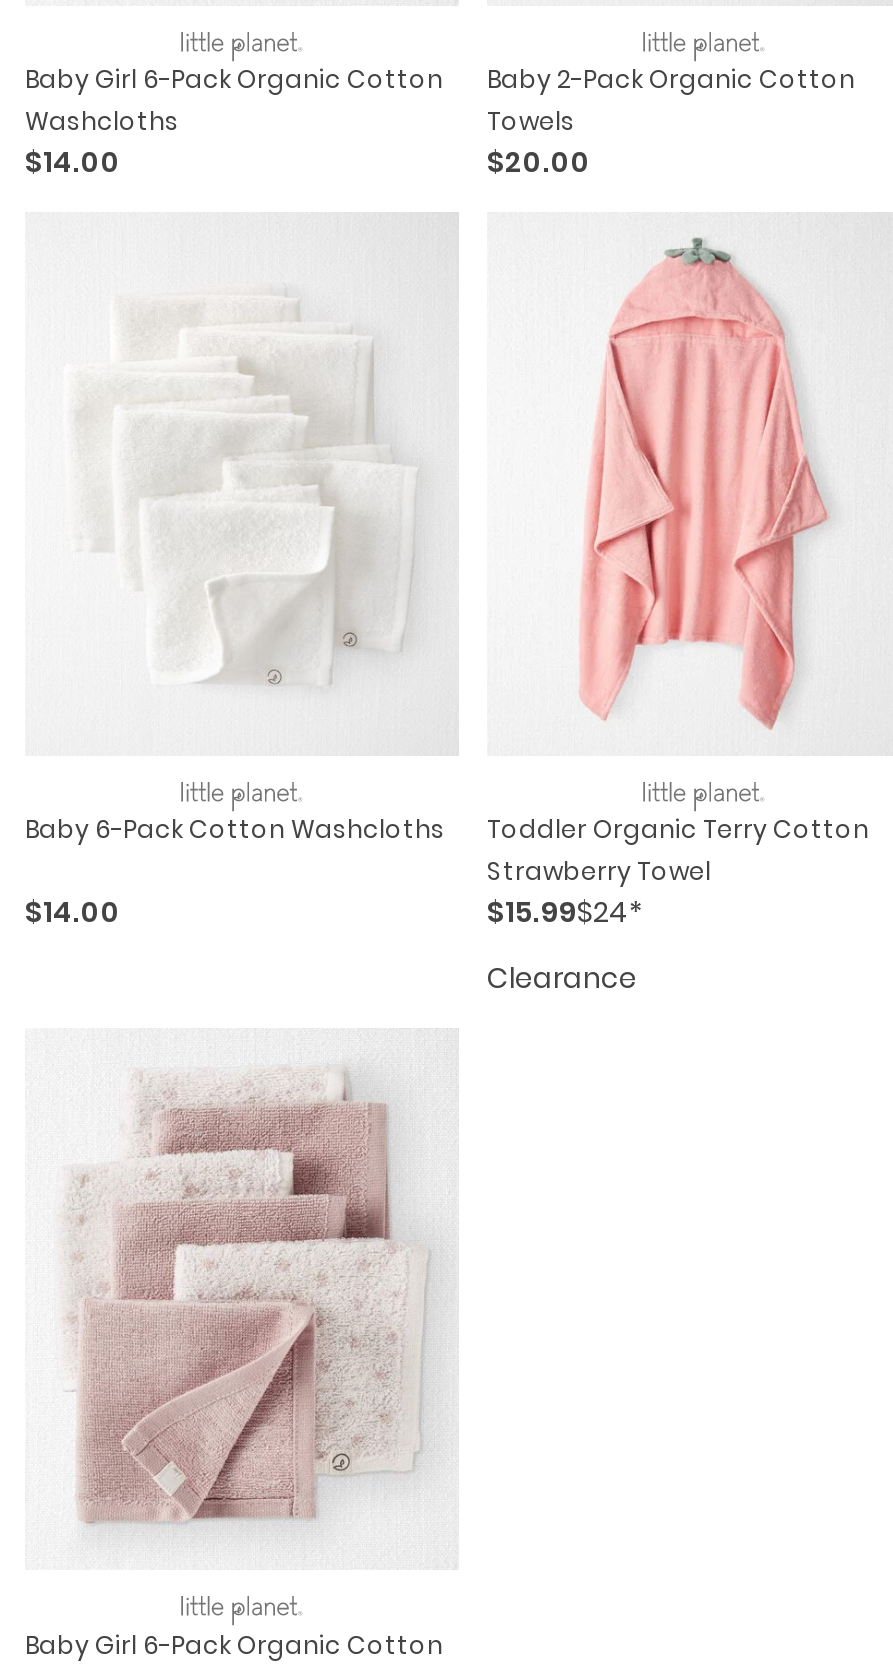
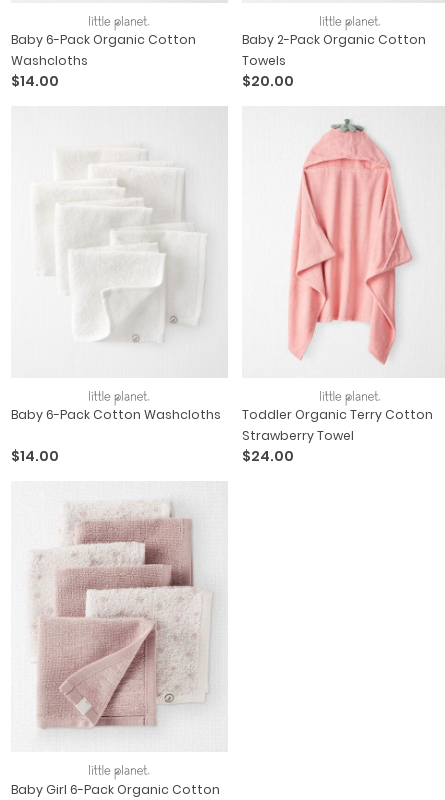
[25,62,443,96] Baby Girl 6-Pack Organic Cotton -> [11,31,196,48] Baby 6-Pack Organic Cotton
[487,892,643,998] $15.99$24* | Clearance -> [242,446,294,466] $24.00

